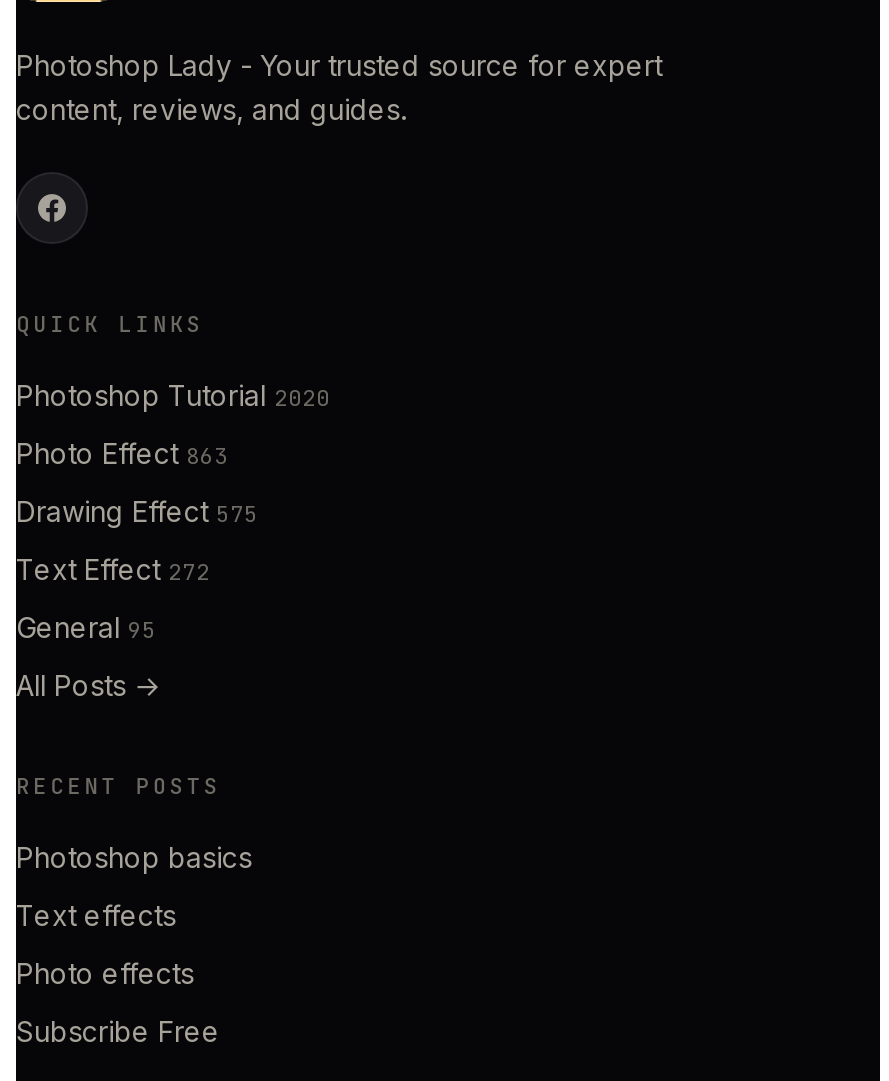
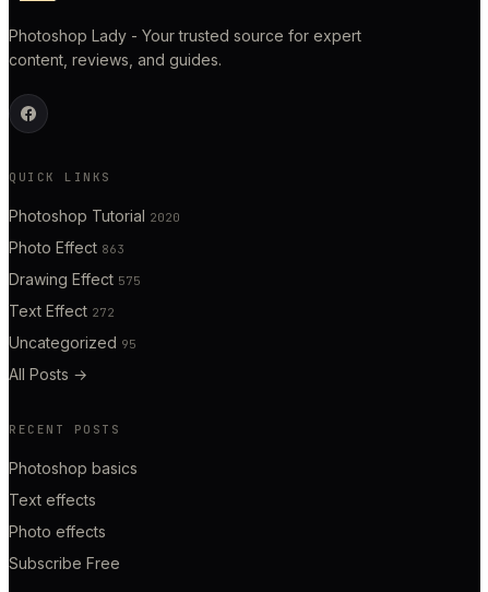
[16,610,156,644] General 95 -> [9,333,136,351] Uncategorized 95

